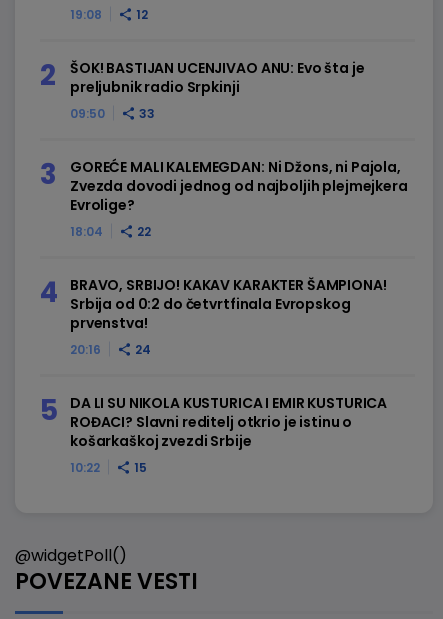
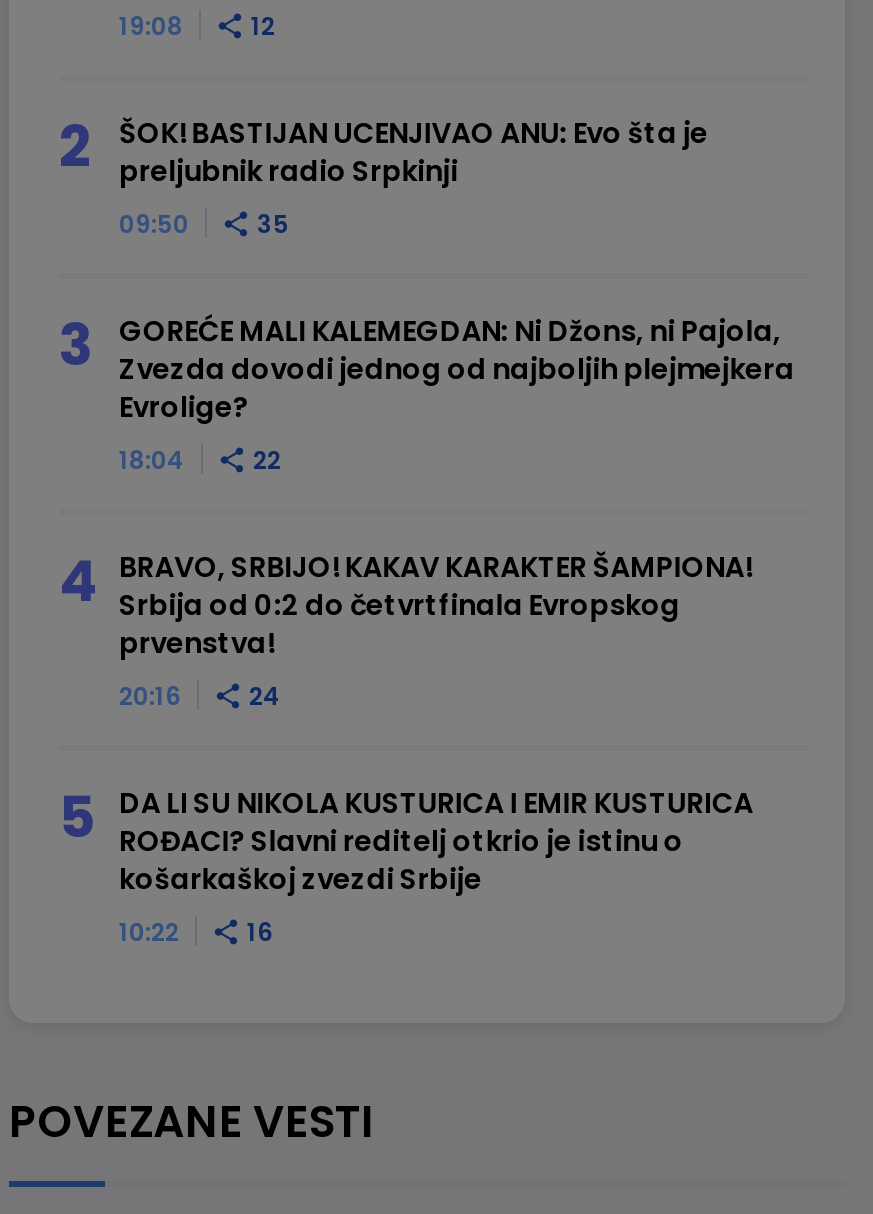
[70,105,155,122] 09:50 33 -> [119,207,289,241] 09:50 35
[70,459,147,476] 10:22 15 -> [119,915,273,949] 10:22 16
[15,544,127,567] @widgetPoll() -> none

